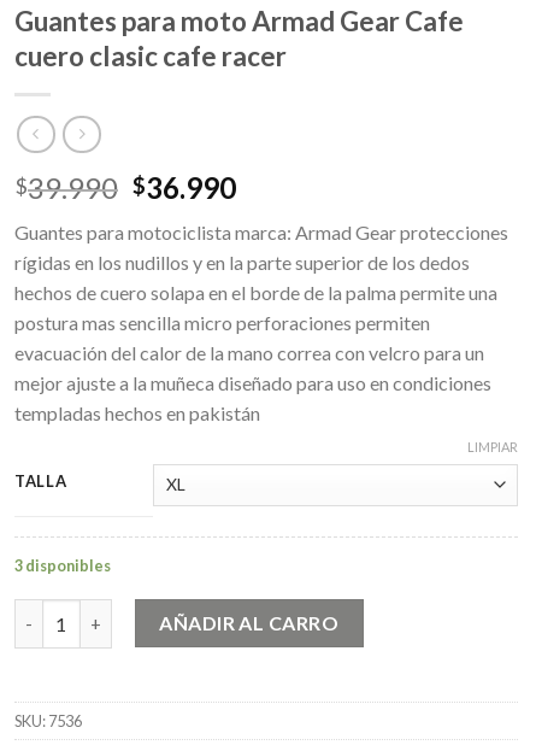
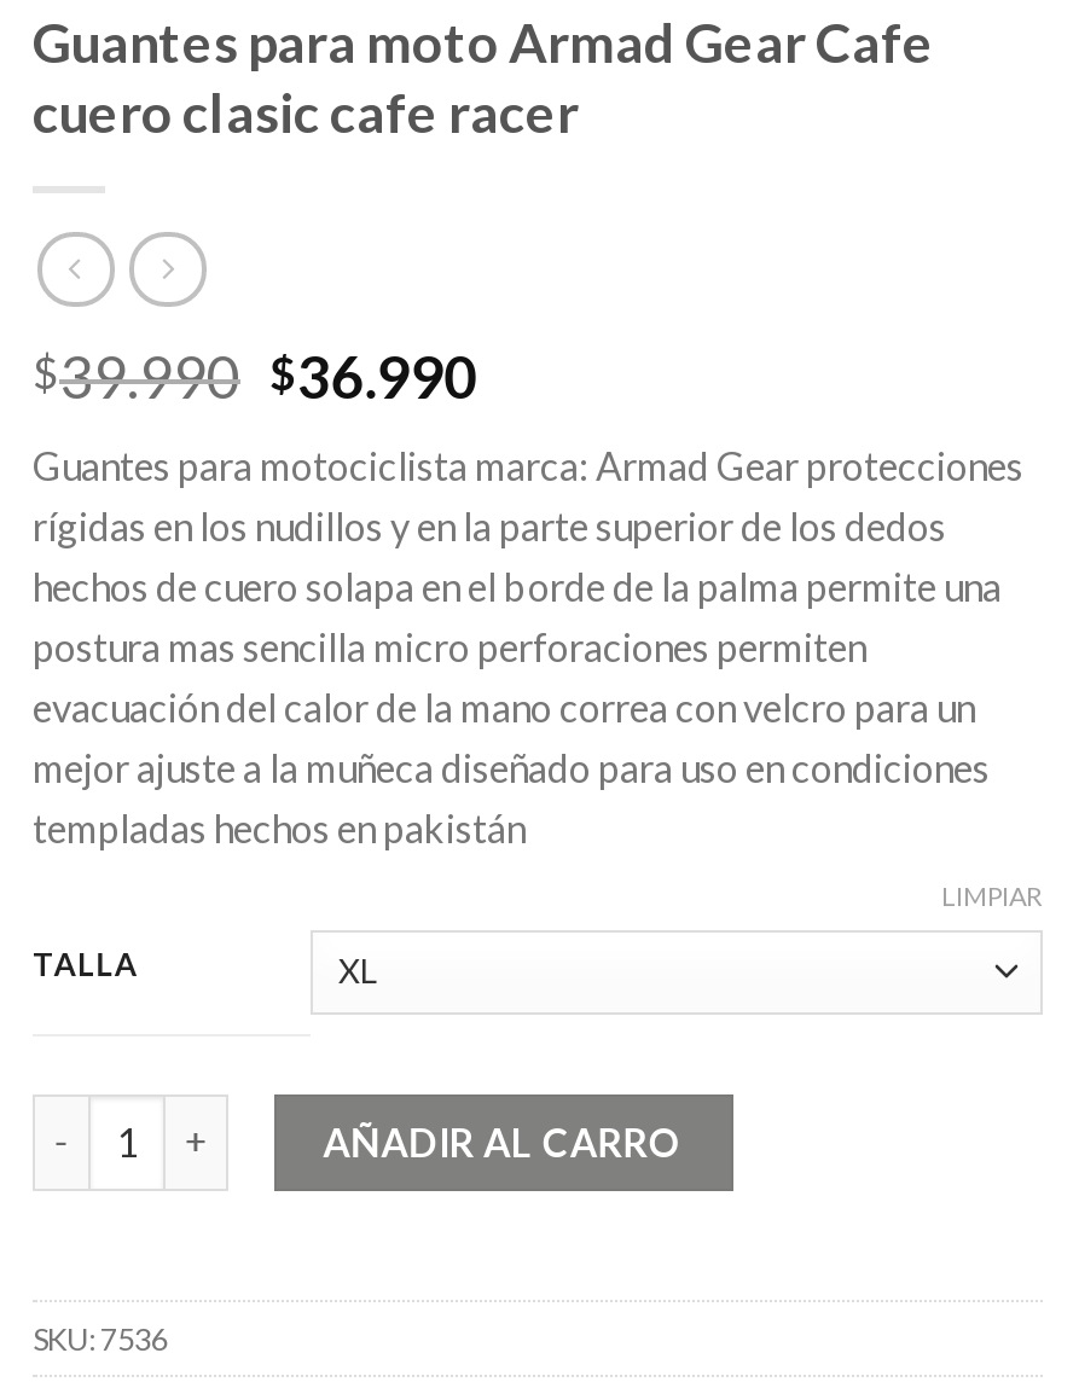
[14,555,111,575] 3 disponibles -> none

